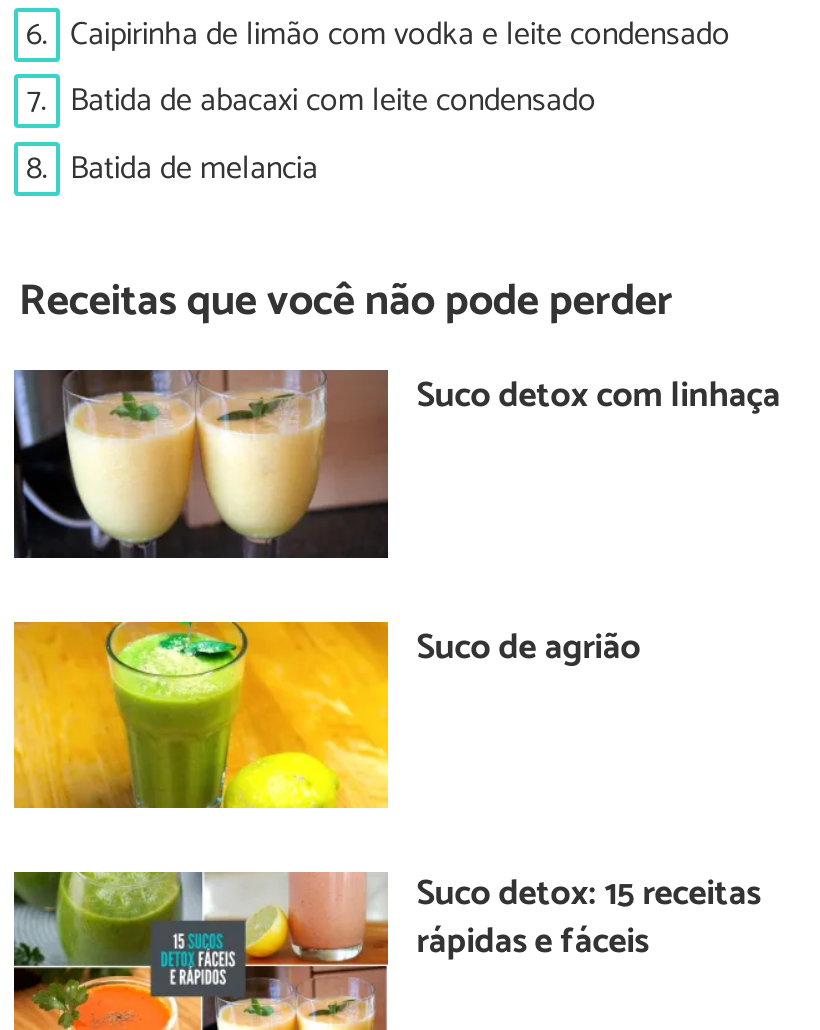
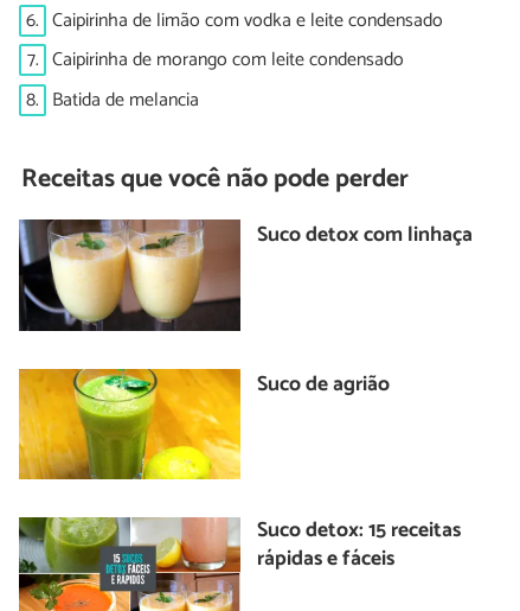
[27,75,596,129] 7. Batida de abacaxi com leite condensado -> [27,44,404,76] 7. Caipirinha de morango com leite condensado

